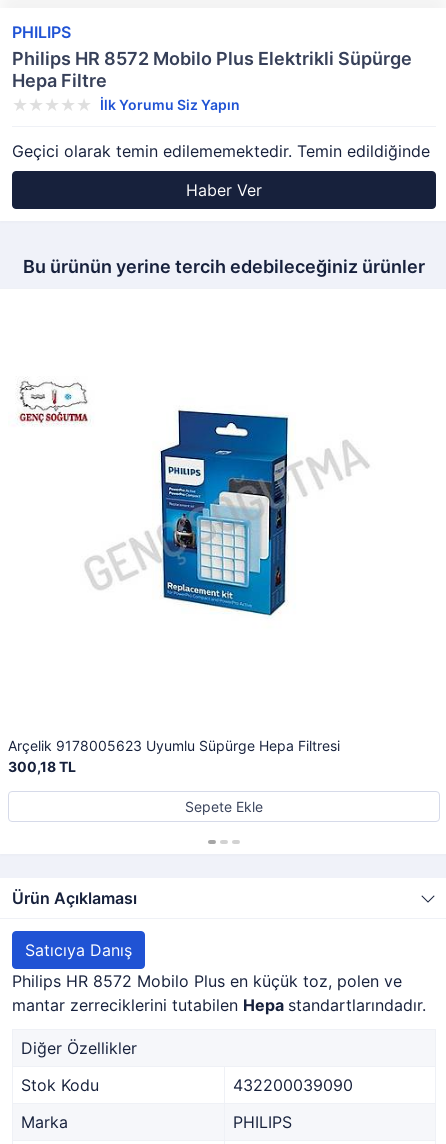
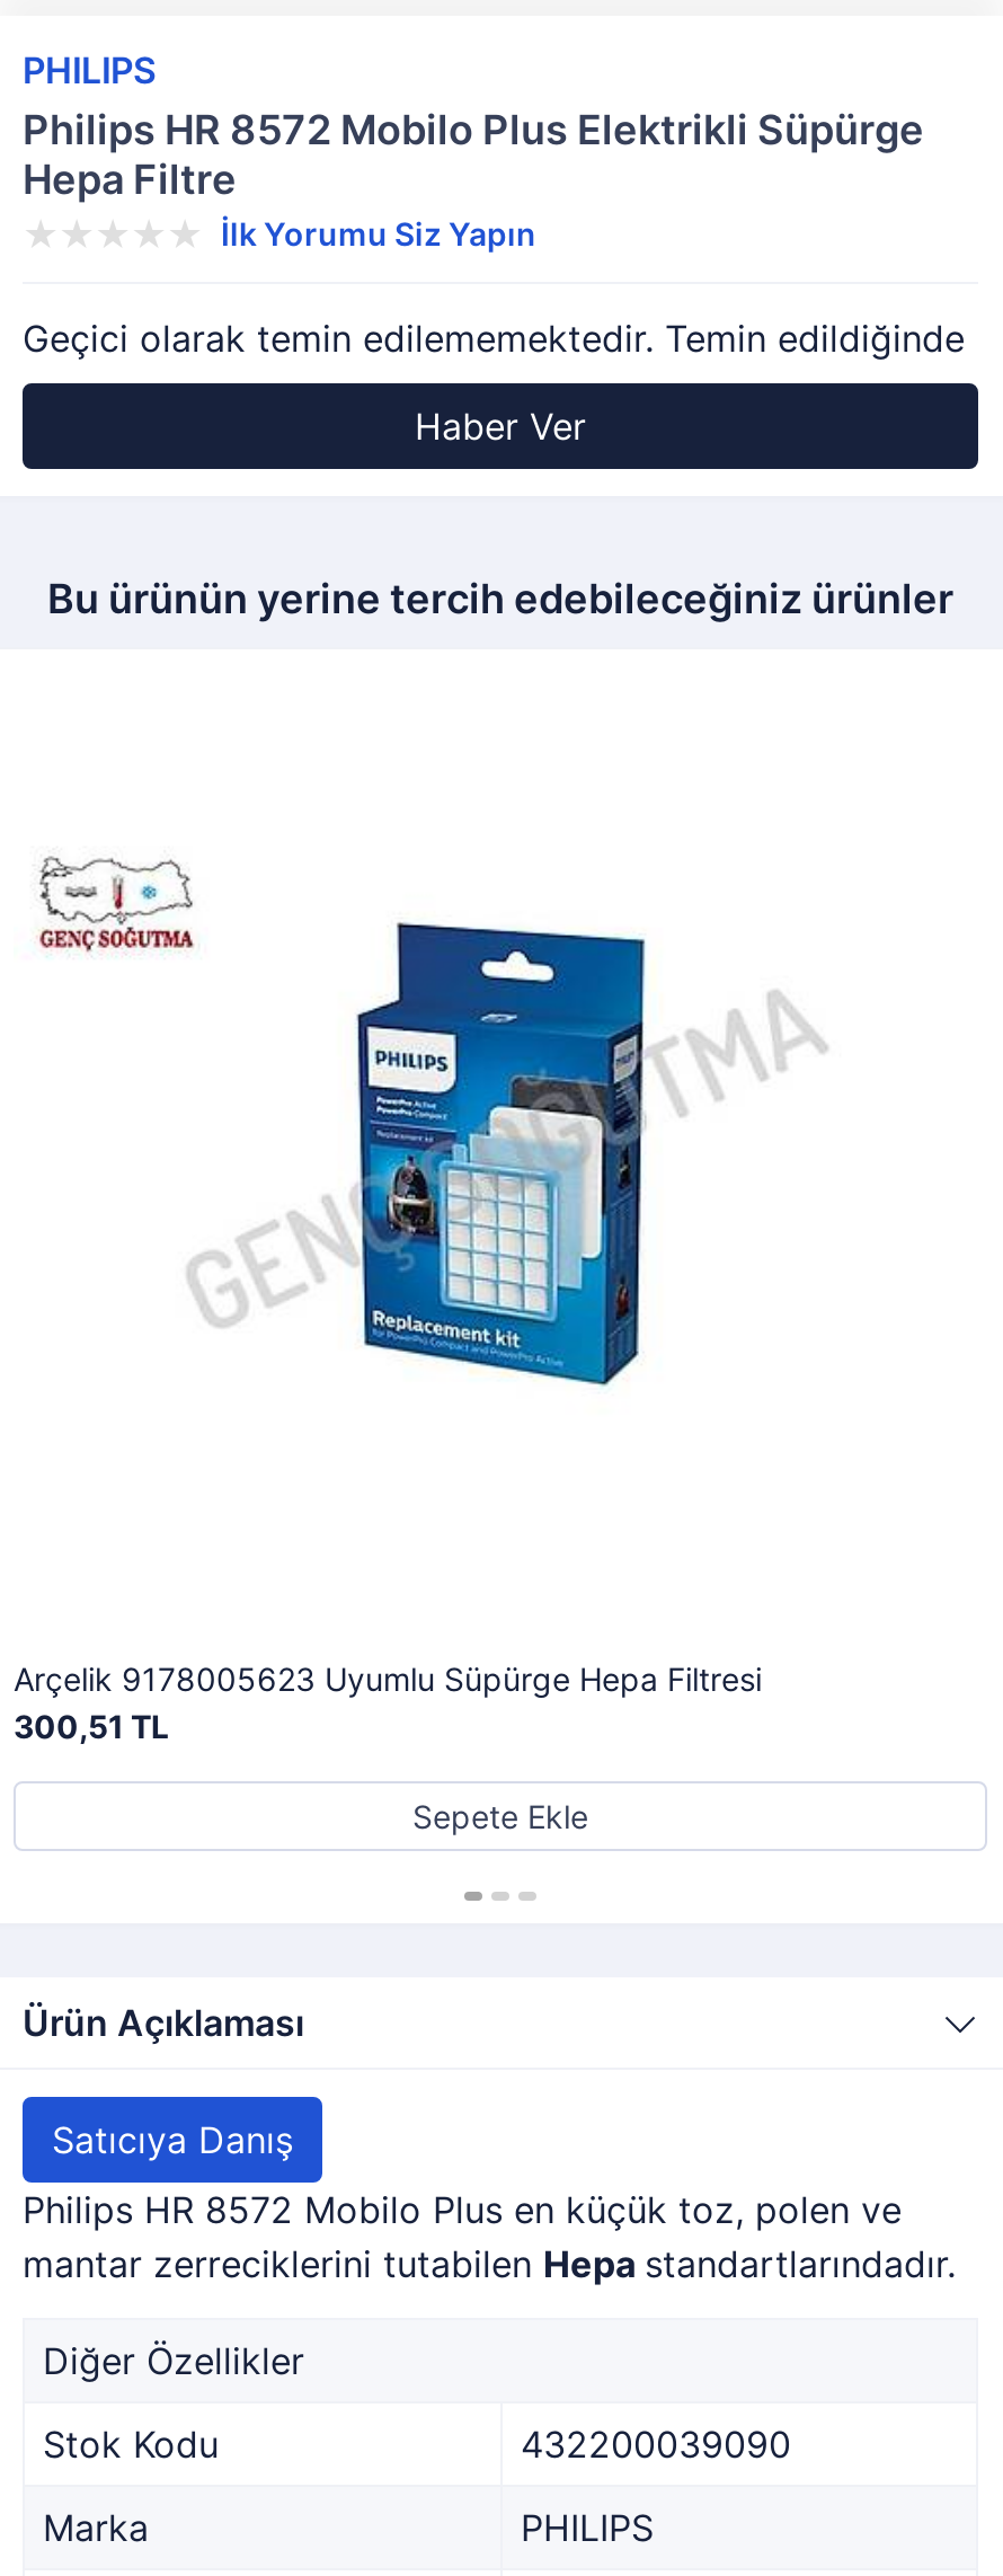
[8,758,76,775] 300,18 TL -> [14,1707,169,1745] 300,51 TL

